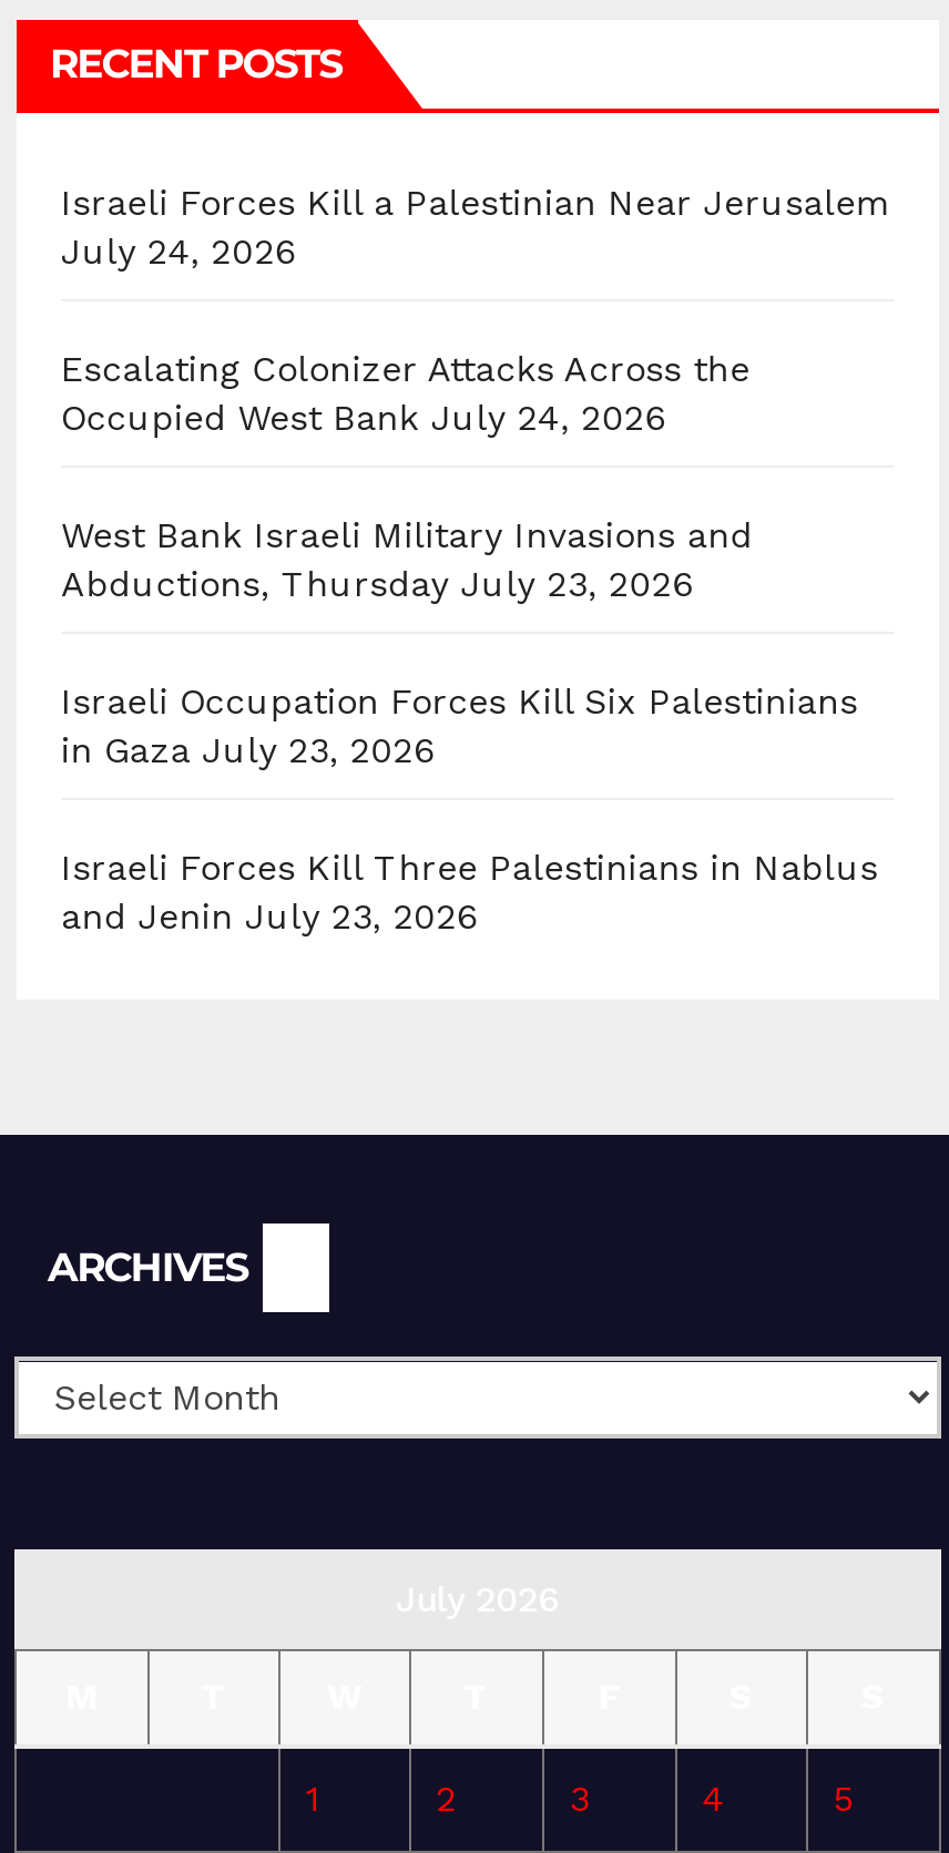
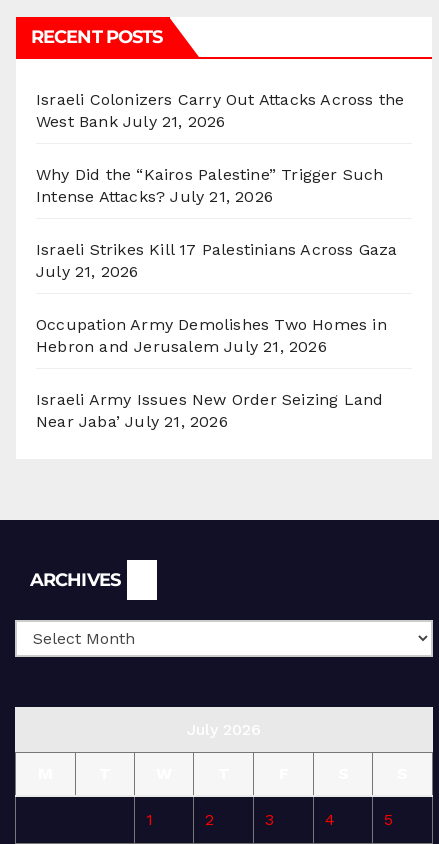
[61,182,892,273] Israeli Forces Kill a Palestinian Near Jerusalem | July 24, 2026 -> [36,90,404,131] Israeli Colonizers Carry Out Attacks Across the | West Bank July 21, 2026
[61,349,750,440] Escalating Colonizer Attacks Across the | Occupied West Bank July 24, 2026 -> [36,165,384,206] Why Did the “Kairos Palestine” Trigger Such | Intense Attacks? July 21, 2026
[61,515,753,606] West Bank Israeli Military Invasions and | Abductions, Thursday July 23, 2026 -> [36,240,398,281] Israeli Strikes Kill 17 Palestinians Across Gaza | July 21, 2026
[61,681,858,772] Israeli Occupation Forces Kill Six Palestinians | in Gaza July 23, 2026 -> [36,315,387,356] Occupation Army Demolishes Two Homes in | Hebron and Jerusalem July 21, 2026
[61,847,878,938] Israeli Forces Kill Three Palestinians in Nablus | and Jenin July 23, 2026 -> [36,390,383,431] Israeli Army Issues New Order Seizing Land | Near Jaba’ July 21, 2026

